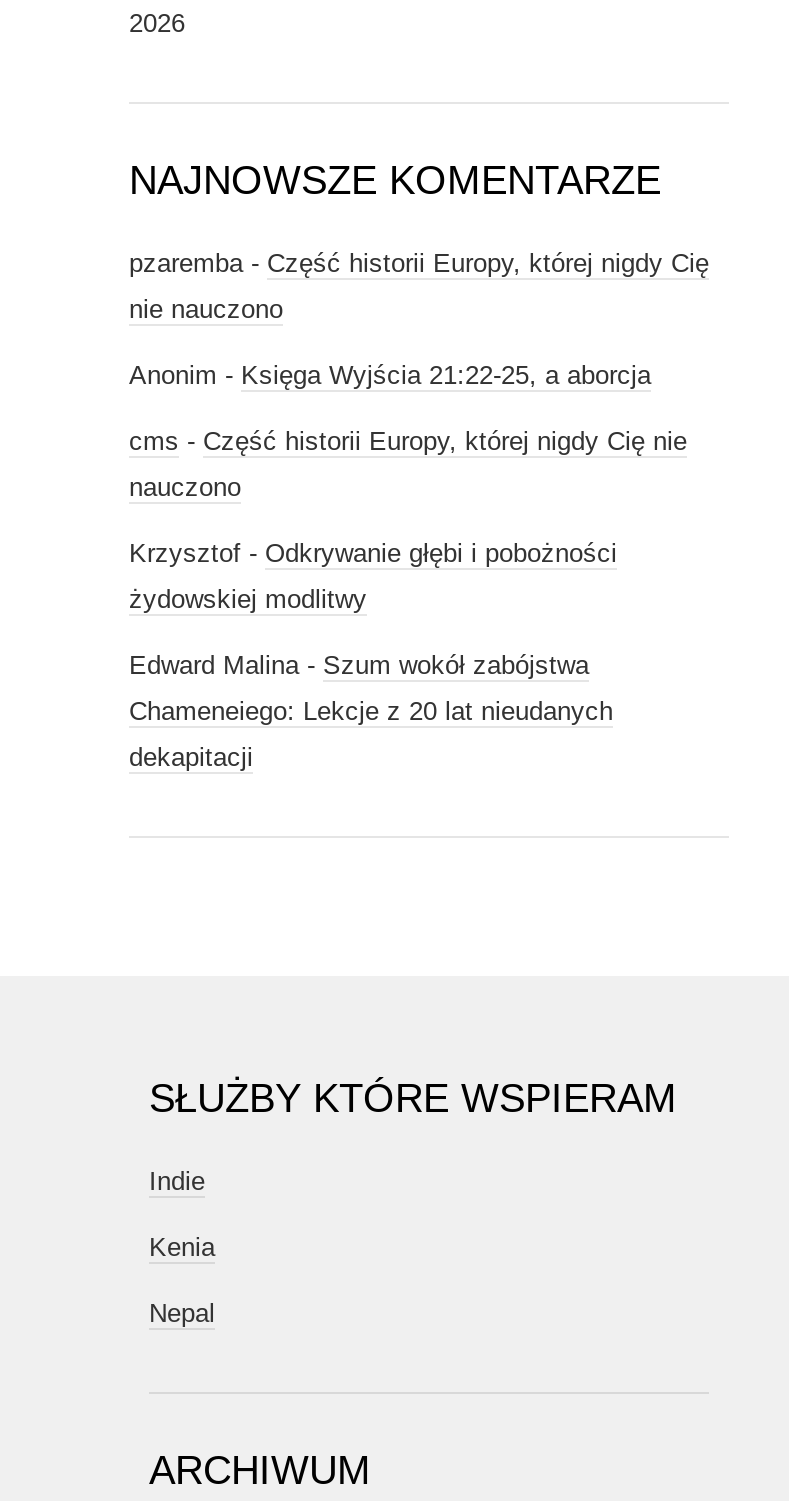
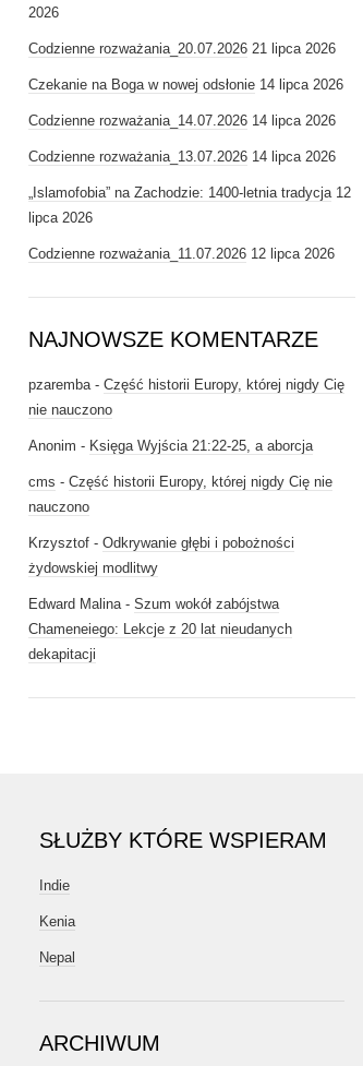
none -> [28,40,351,262] Codzienne rozważania_20.07.2026 21 lipca 2026 | Czekanie na Boga w nowej odsłonie 14 lipca 2026 | Codzienne rozważania_14.07.2026 14 lipca 2026 | Codzienne rozważania_13.07.2026 14 lipca 2026 | „Islamofobia” na Zachodzie: 1400-letnia tradycja 12 | lipca 2026 | Codzienne rozważania_11.07.2026 12 lipca 2026

